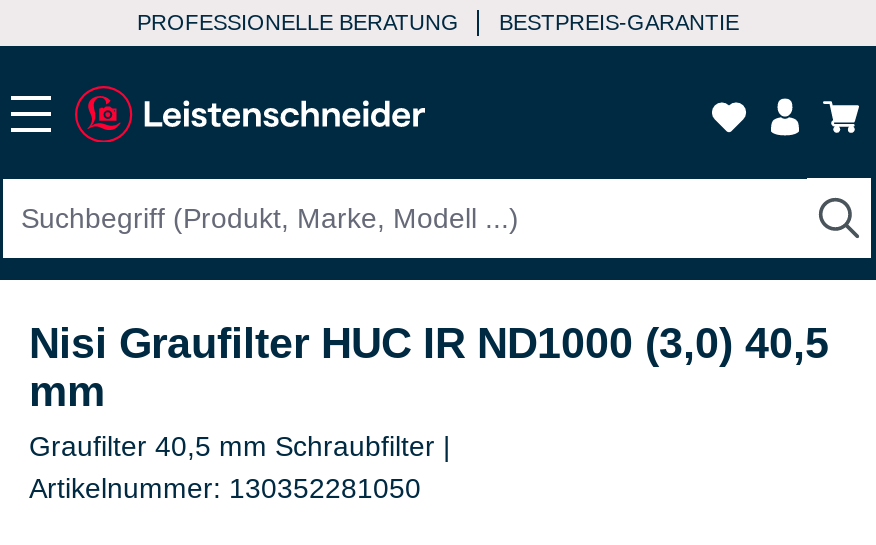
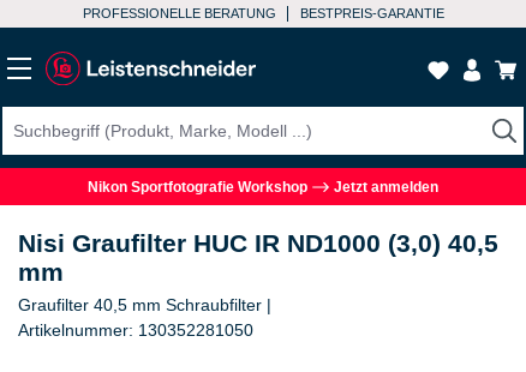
none -> [87,179,439,196] Nikon Sportfotografie Workshop | Jetzt anmelden

